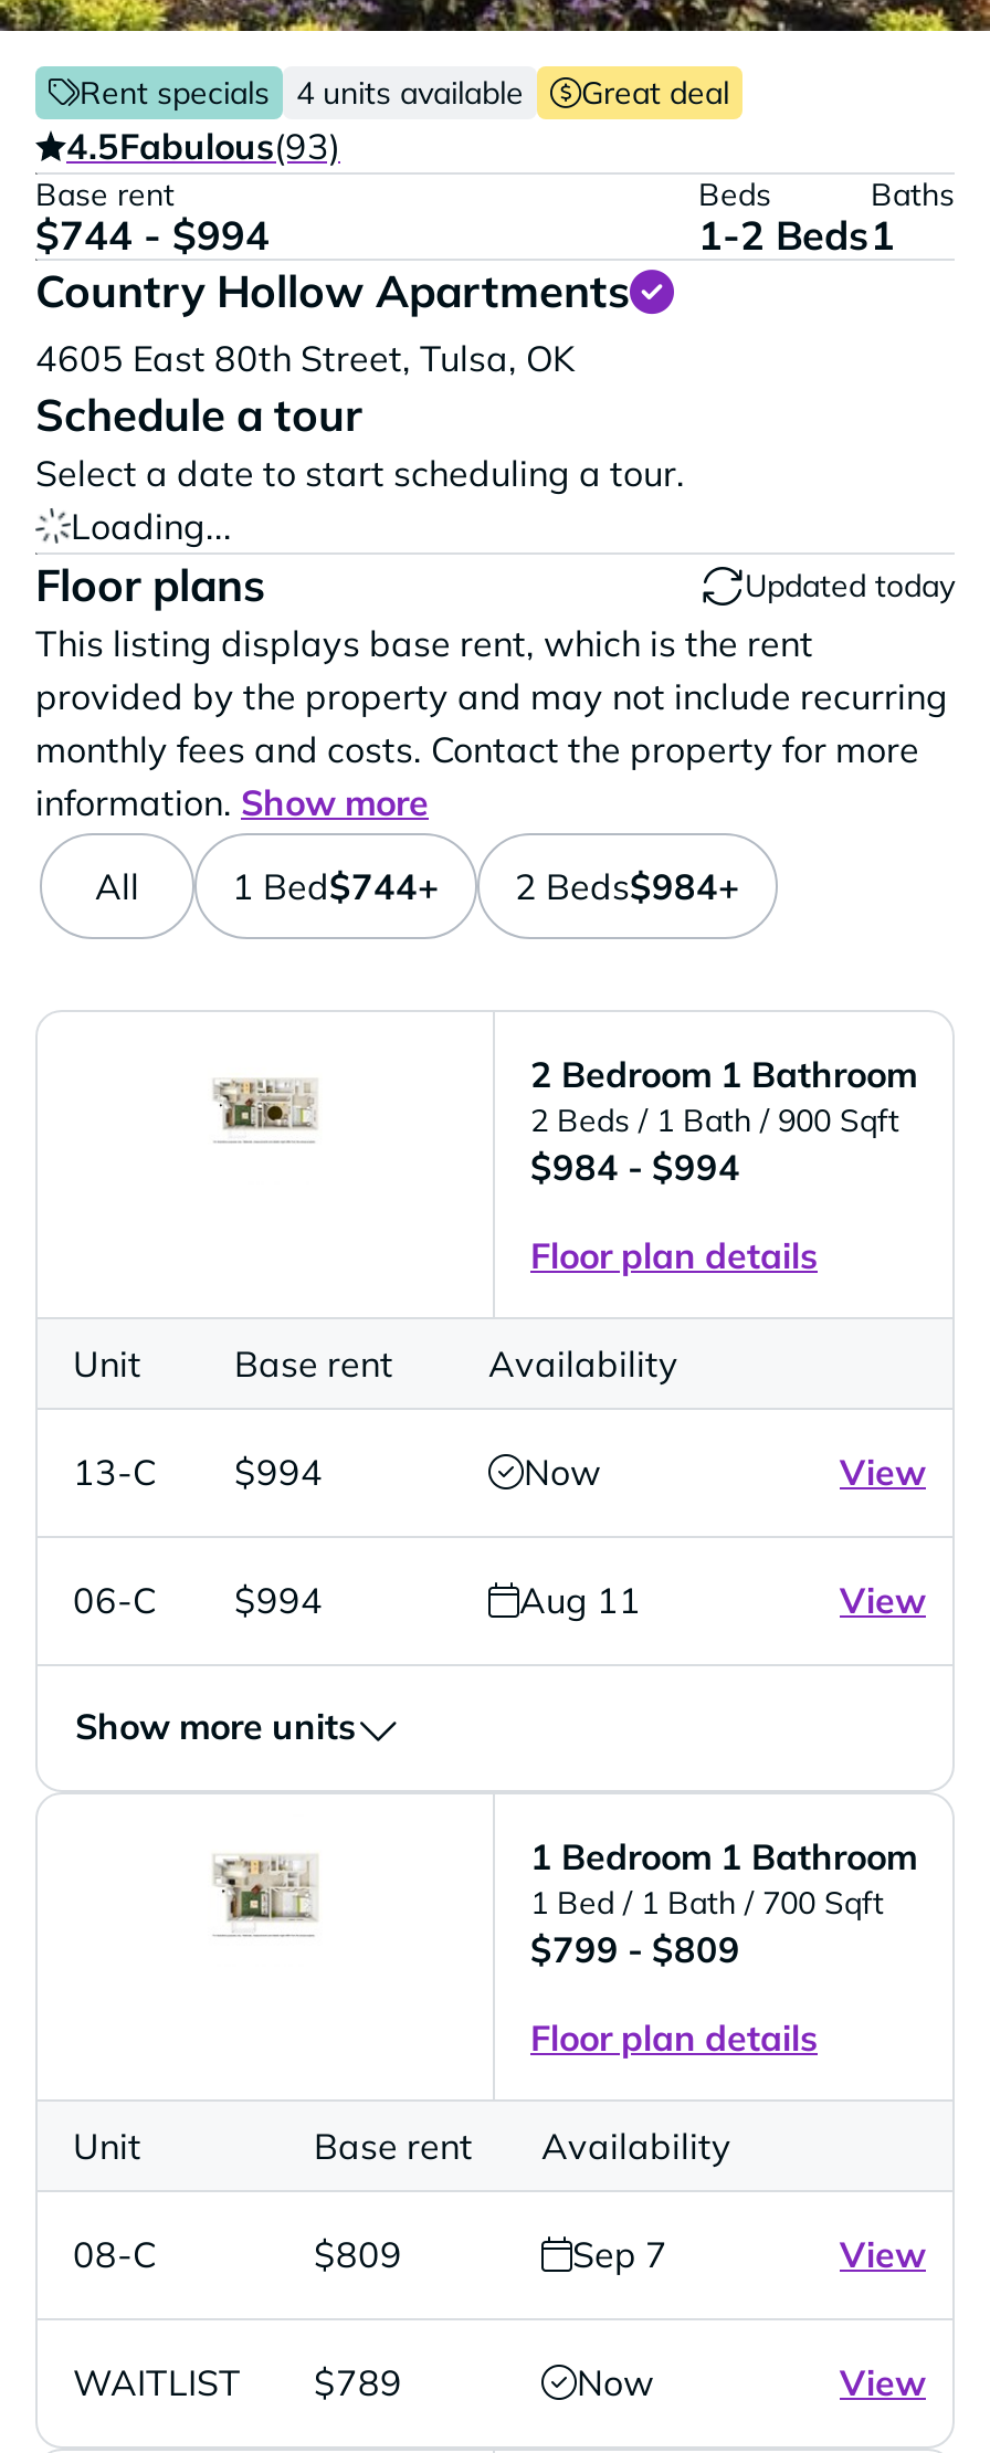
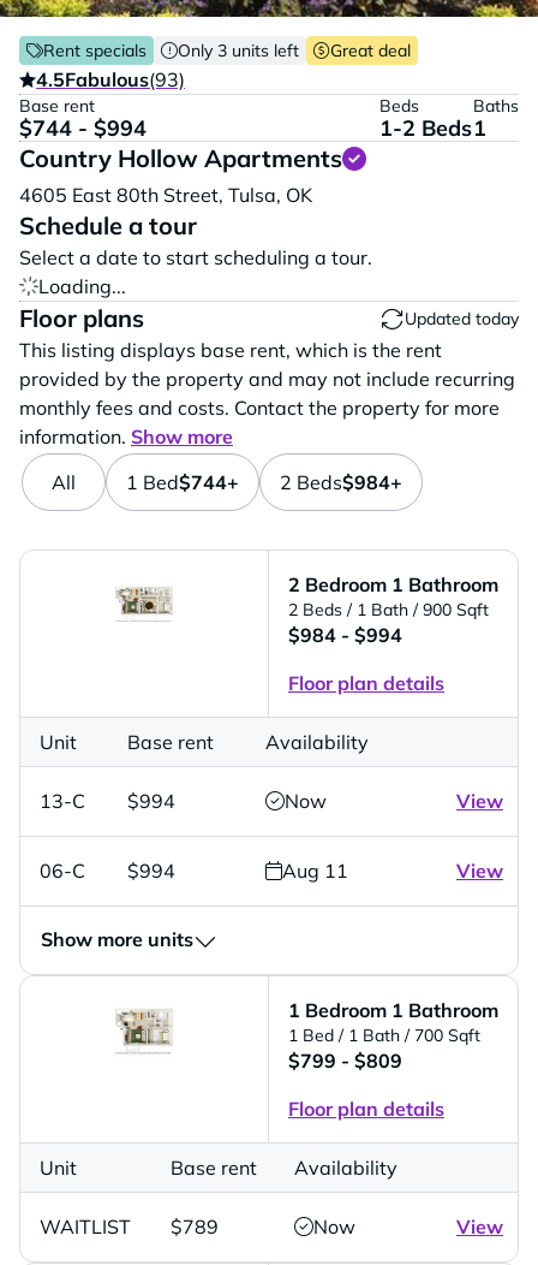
[296,73,524,112] 4 units available -> [178,40,299,61] Only 3 units left
[73,2232,926,2276] 08-C | $809 | Sep 7 | View -> none

